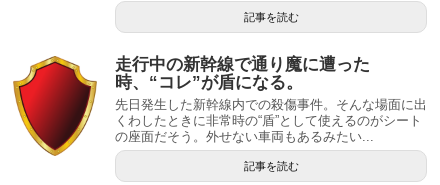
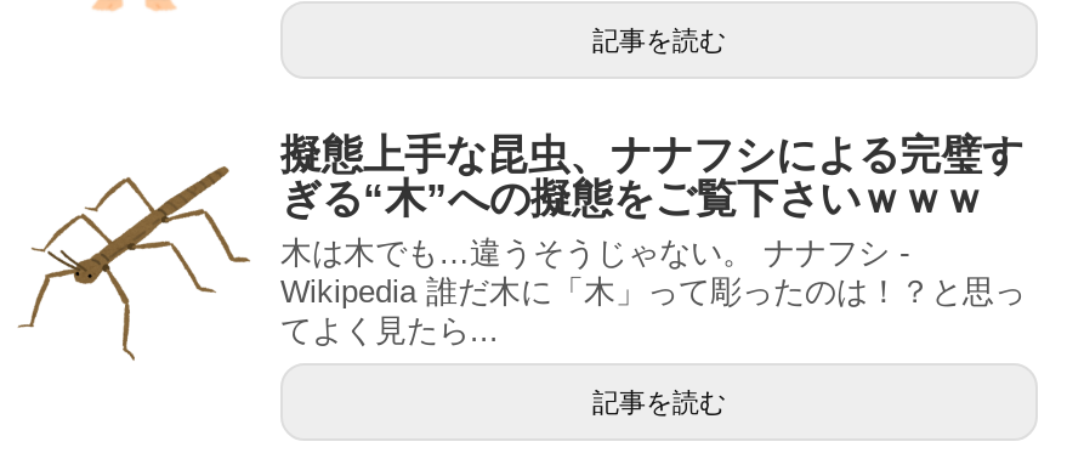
[11,55,427,157] [image] | 走行中の新幹線で通り魔に遭った | 時、“コレ”が盾になる。 | 先日発生した新幹線内での殺傷事件。そんな場面に出 | くわしたときに非常時の“盾”として使えるのがシート | の座面だそう。外せない車両もあるみたい... -> [18,133,1026,379] [image] | 擬態上手な昆虫、ナナフシによる完璧す | ぎる“木”への擬態をご覧下さいｗｗｗ | 木は木でも…違うそうじゃない。 ナナフシ - | Wikipedia 誰だ木に「木」って彫ったのは！？と思っ | てよく見たら...

